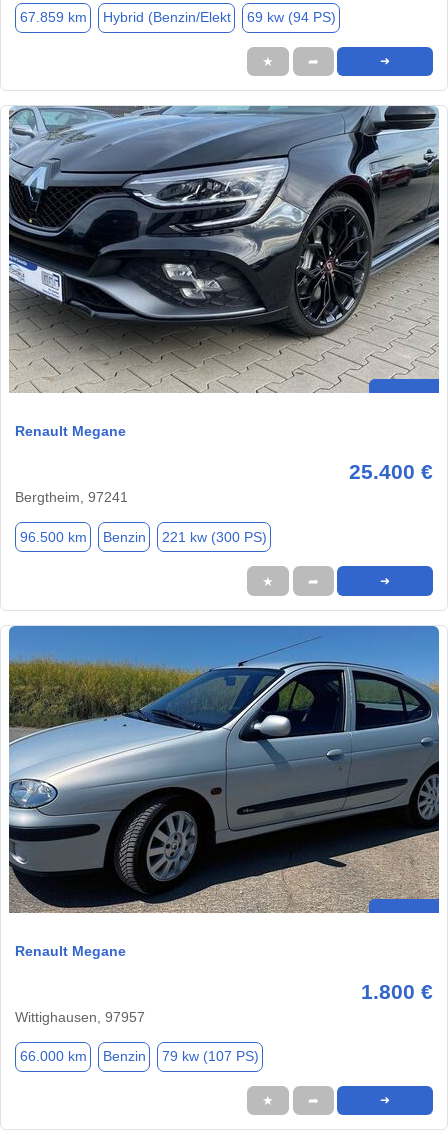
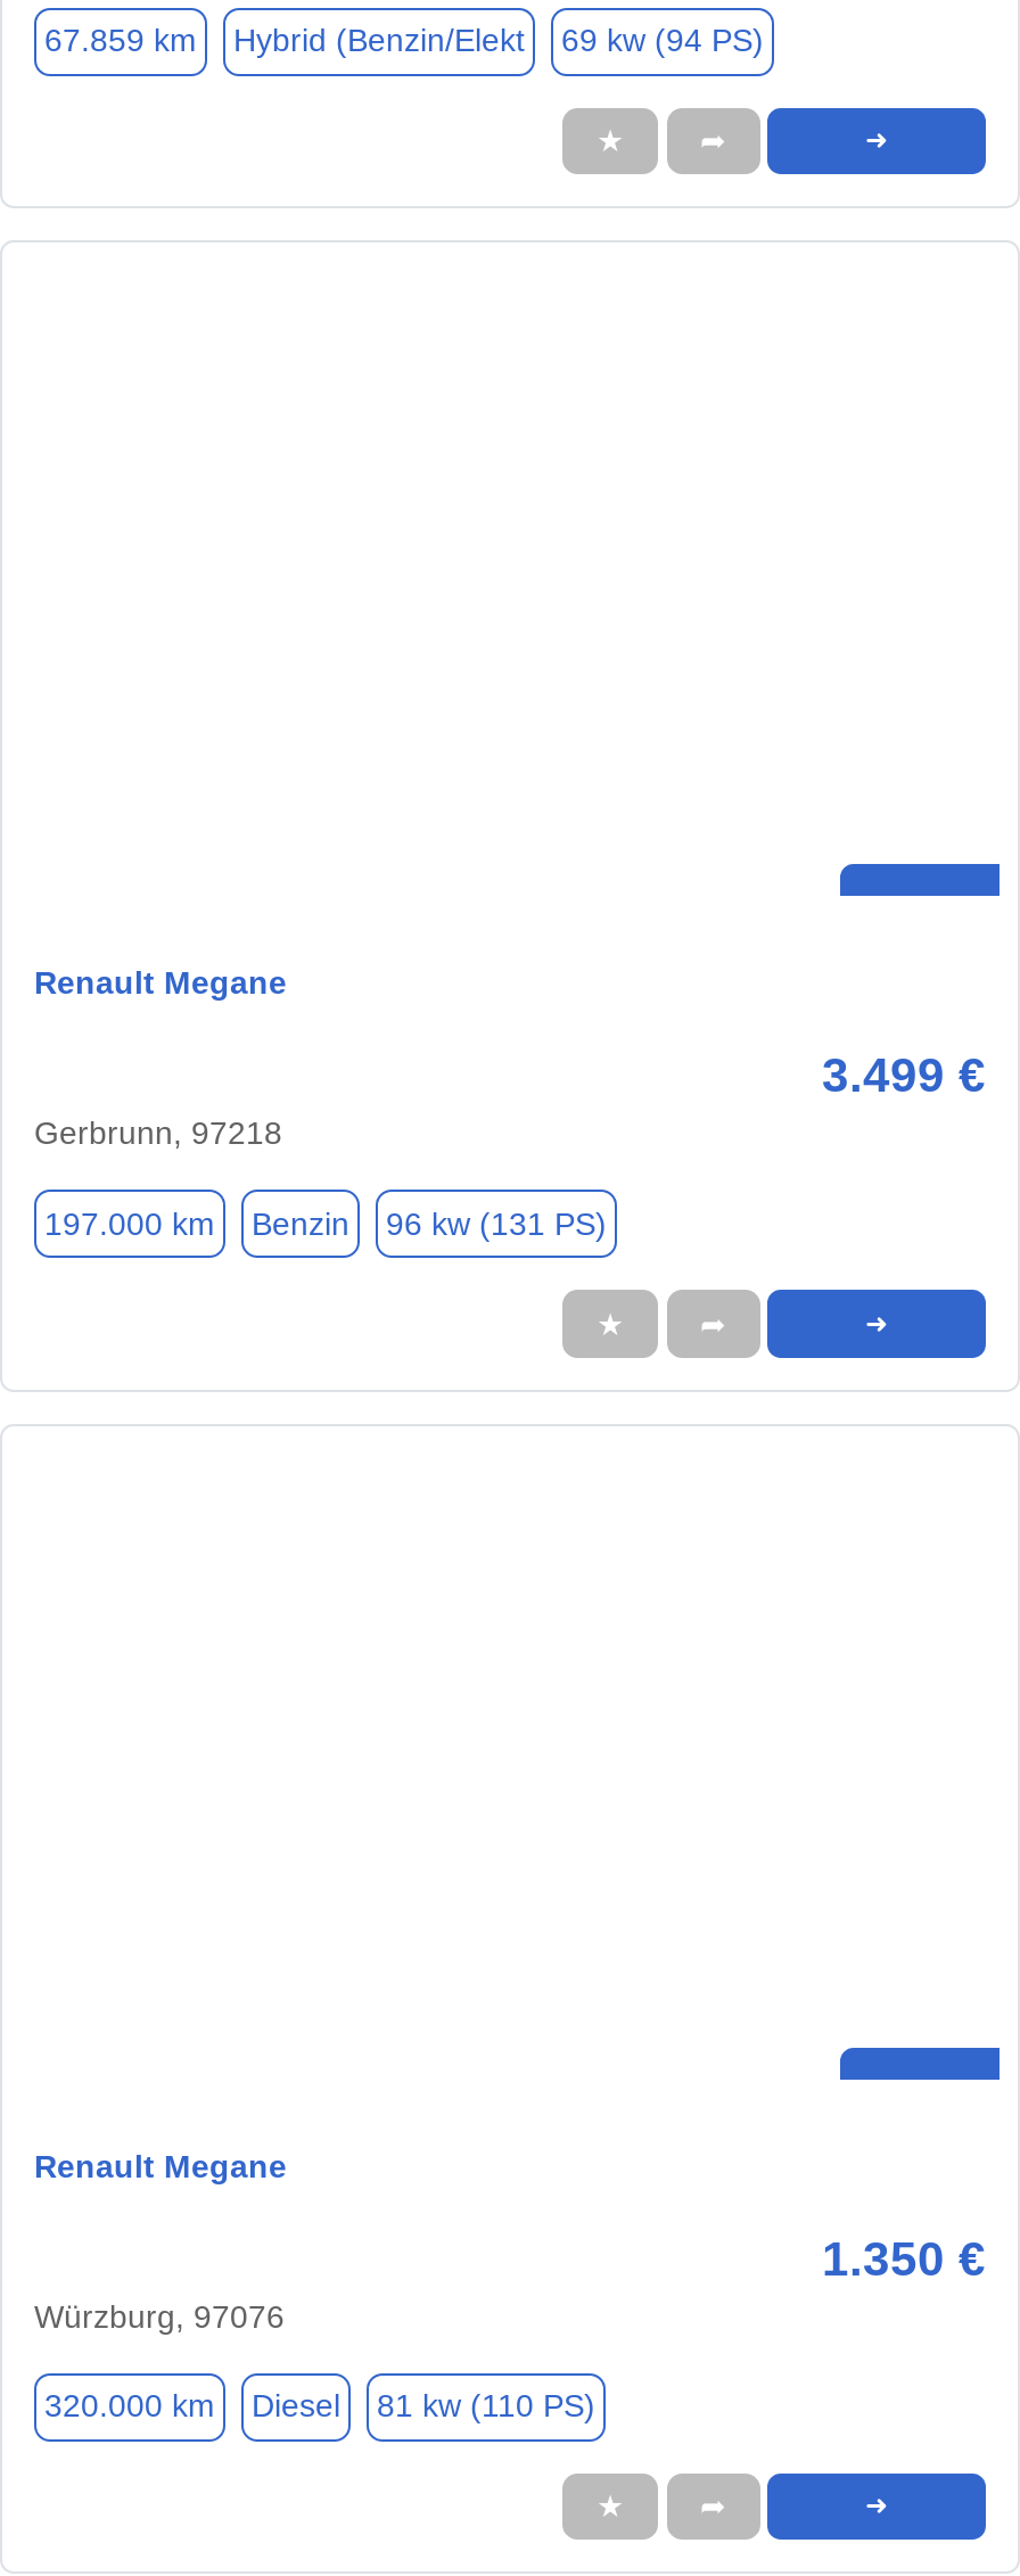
[8,105,440,394] [image] -> none
[15,460,433,505] 25.400 € | Bergtheim, 97241 -> [34,1050,986,1152] 3.499 € | Gerbrunn, 97218
[19,529,86,545] 96.500 km -> [44,1205,215,1242] 197.000 km
[161,529,266,545] 221 kw (300 PS) -> [386,1205,607,1242] 96 kw (131 PS)
[8,625,440,914] [image] -> none
[15,980,433,1025] 1.800 € | Wittighausen, 97957 -> [34,2232,986,2335] 1.350 € | Würzburg, 97076
[19,1048,258,1064] 66.000 km | Benzin | 79 kw (107 PS) -> [44,2388,595,2425] 320.000 km | Diesel | 81 kw (110 PS)

